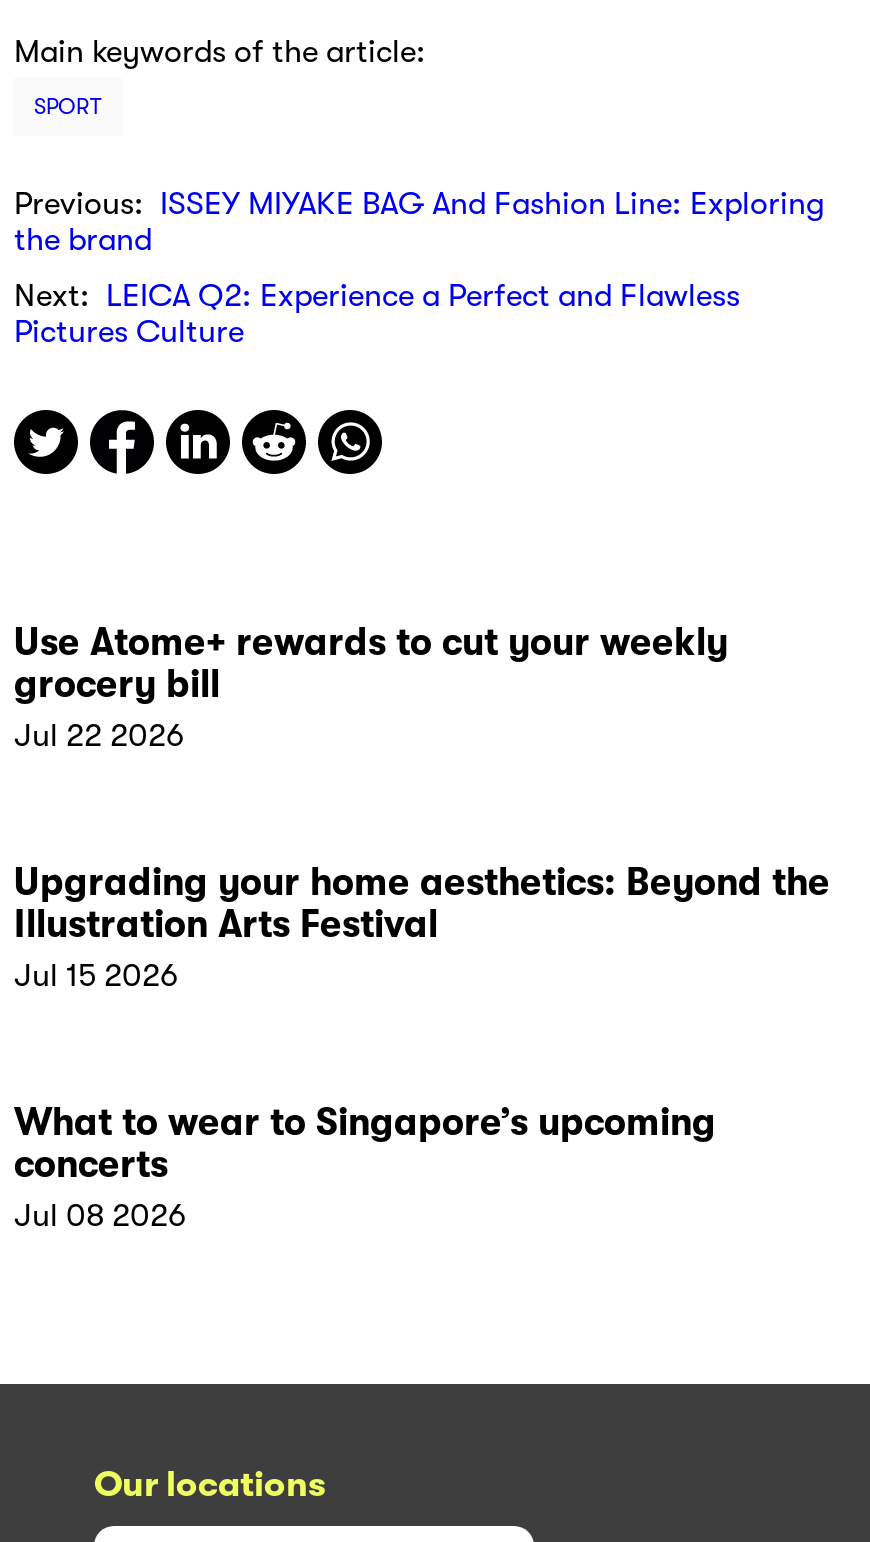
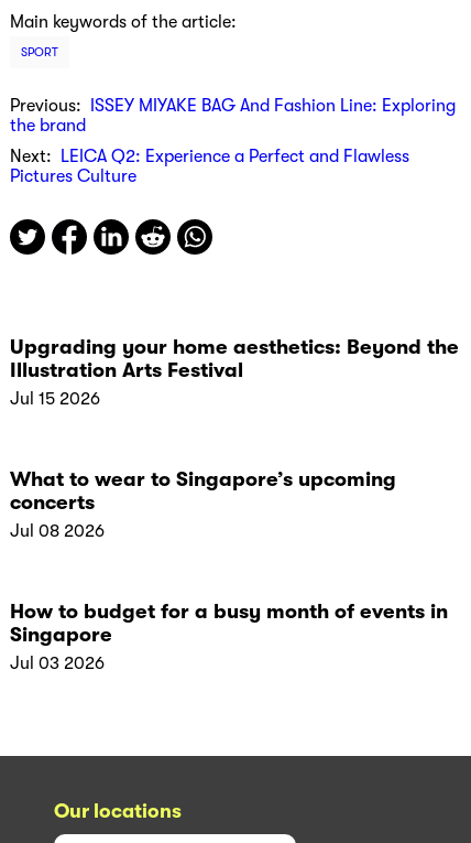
[14,621,728,755] Use Atome+ rewards to cut your weekly | grocery bill | Jul 22 2026 -> none
moved [14,861,830,1235] -> [10,335,459,542]: Upgrading your home aesthetics: Beyond the | Illustration Arts Festival | Jul 15 2026 | What to wear to Singapore’s upcoming | concerts | Jul 08 2026
none -> [10,600,448,674] How to budget for a busy month of events in | Singapore | Jul 03 2026

